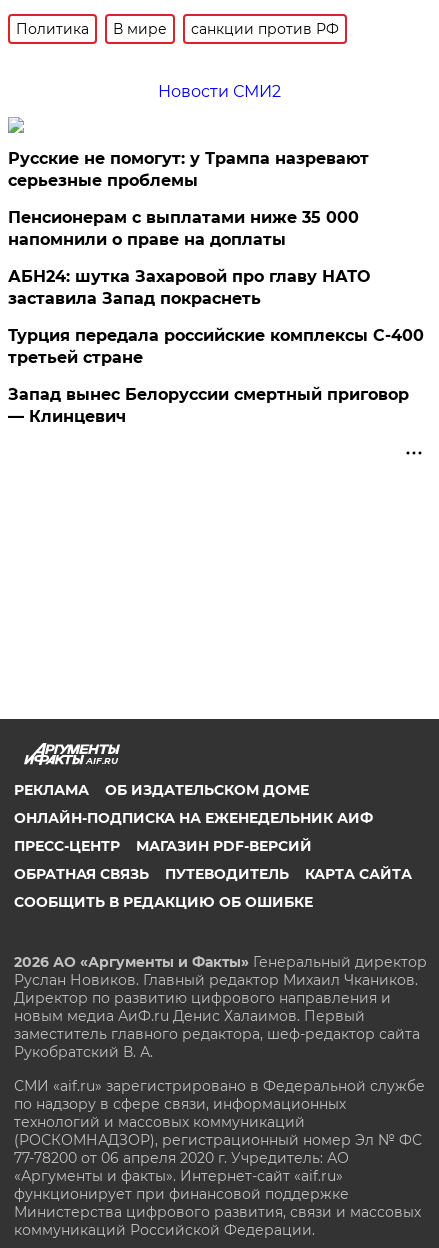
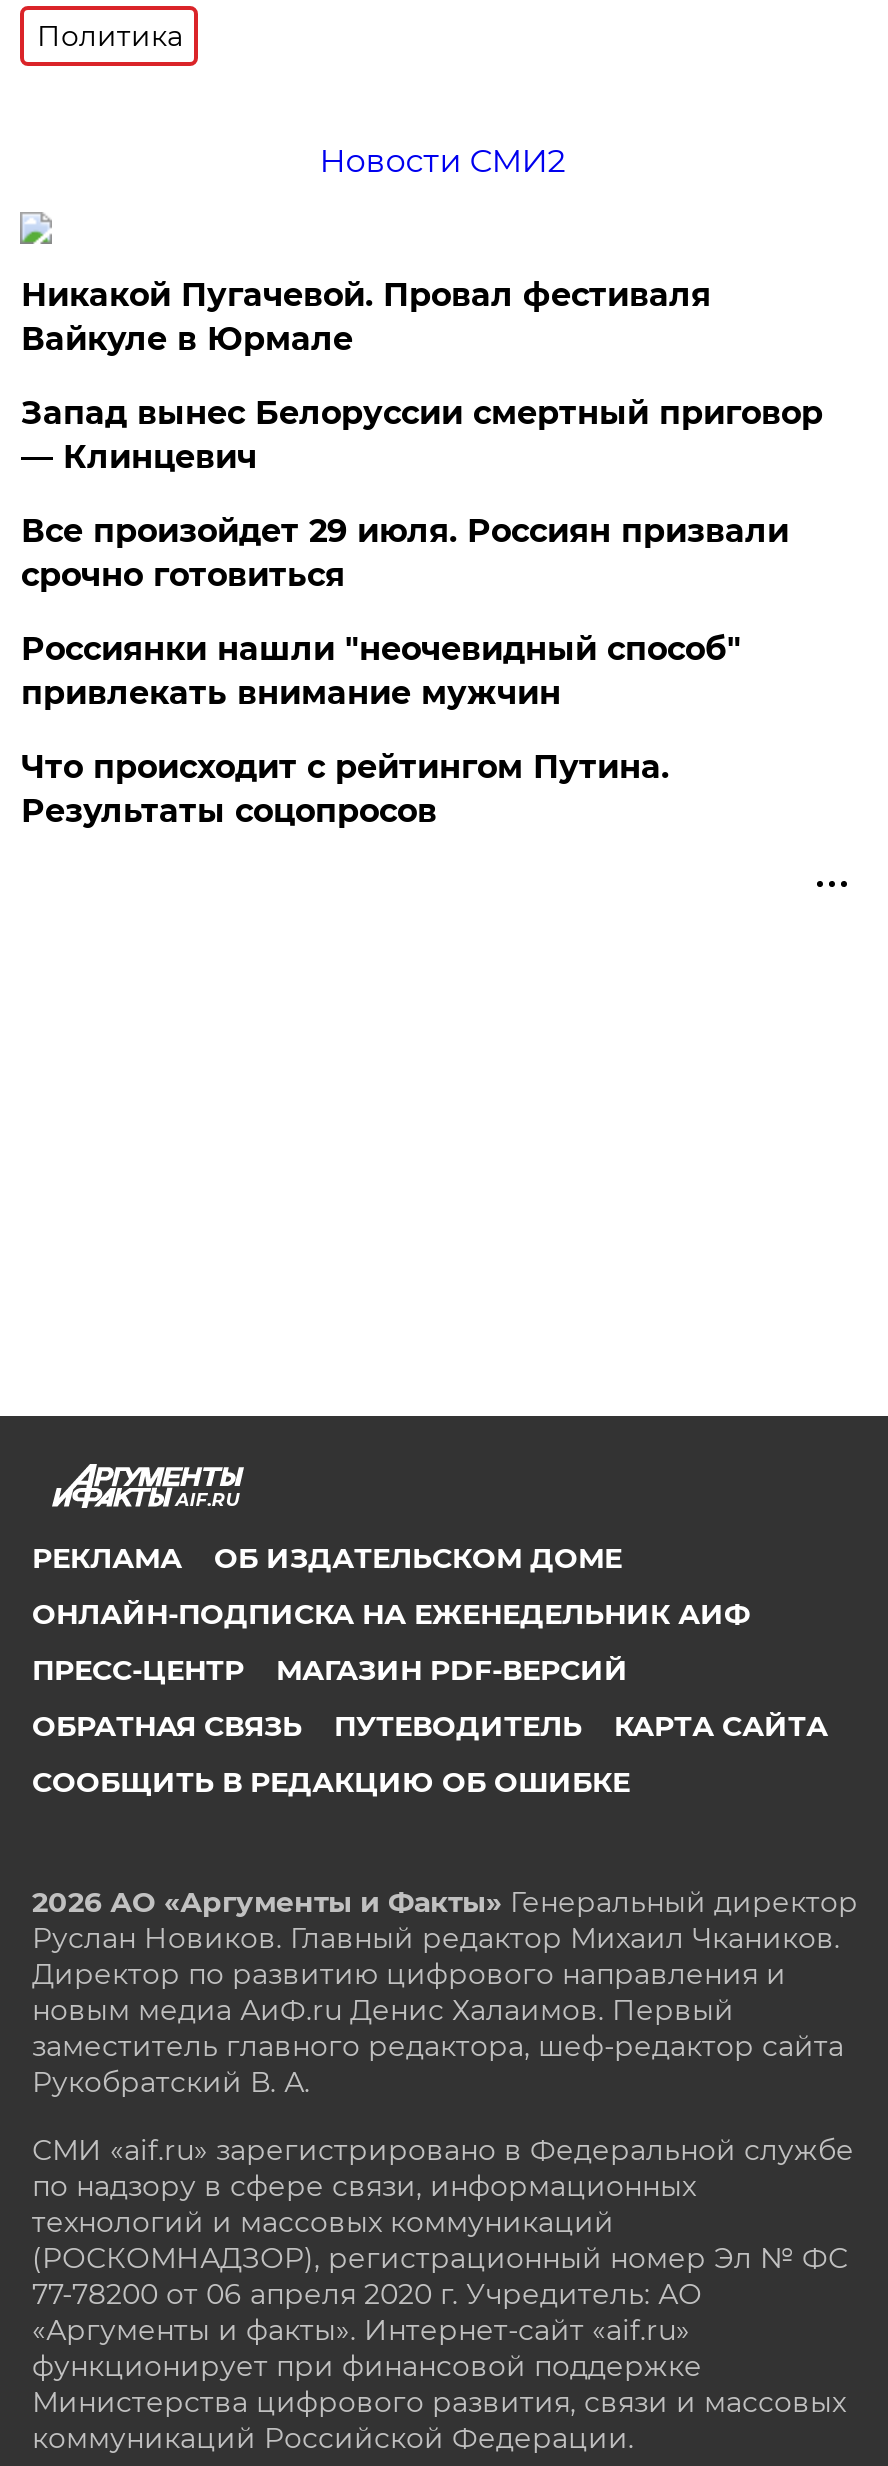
[113,20,339,38] В мире | санкции против РФ -> none
[8,149,424,367] Русские не помогут: у Трампа назревают | серьезные проблемы | Пенсионерам с выплатами ниже 35 000 | напомнили о праве на доплаты | АБН24: шутка Захаровой про главу НАТО | заставила Запад покраснеть | Турция передала российские комплексы С-400 | третьей стране -> [21,276,711,358] Никакой Пугачевой. Провал фестиваля | Вайкуле в Юрмале
moved [8,385,409,426] -> [21,394,823,476]: Запад вынес Белоруссии смертный приговор | — Клинцевич
none -> [21,512,789,830] Все произойдет 29 июля. Россиян призвали | срочно готовиться | Россиянки нашли "неочевидный способ" | привлекать внимание мужчин | Что происходит с рейтингом Путина. | Результаты соцопросов

